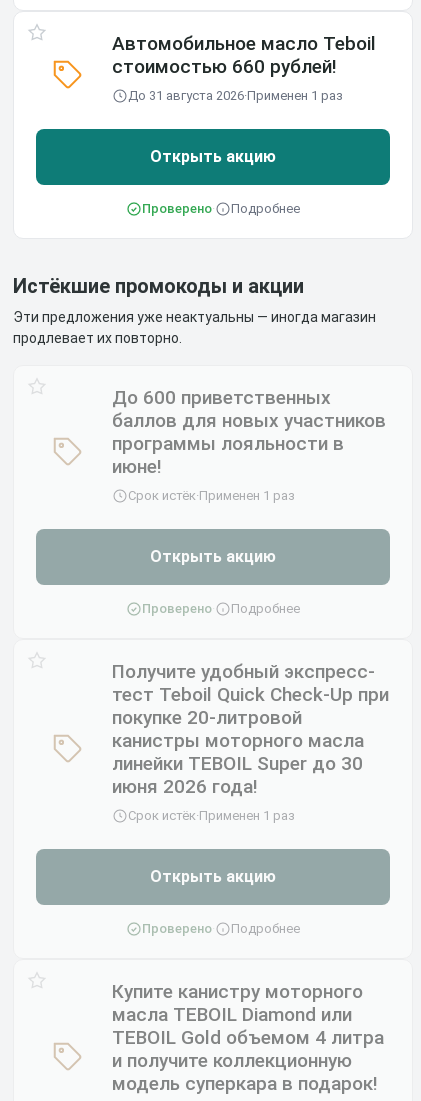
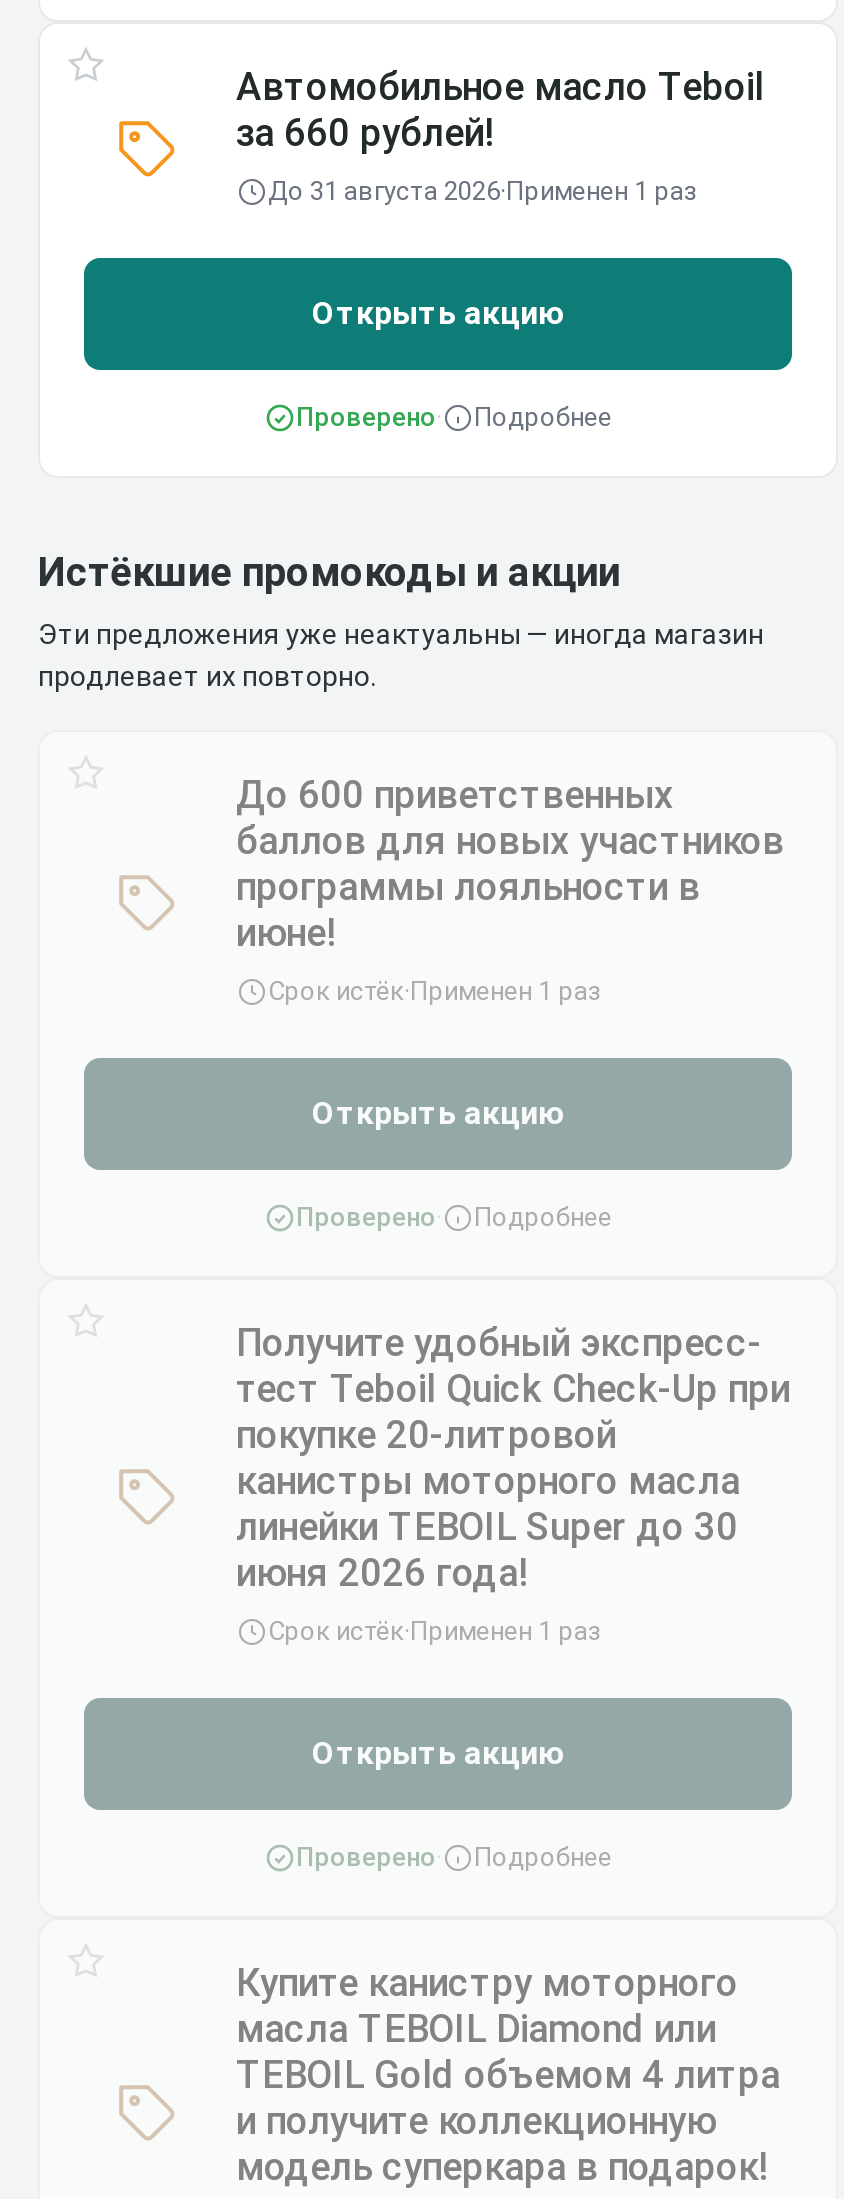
[112,55,337,78] стоимостью 660 рублей! -> [236,110,494,156] за 660 рублей!

